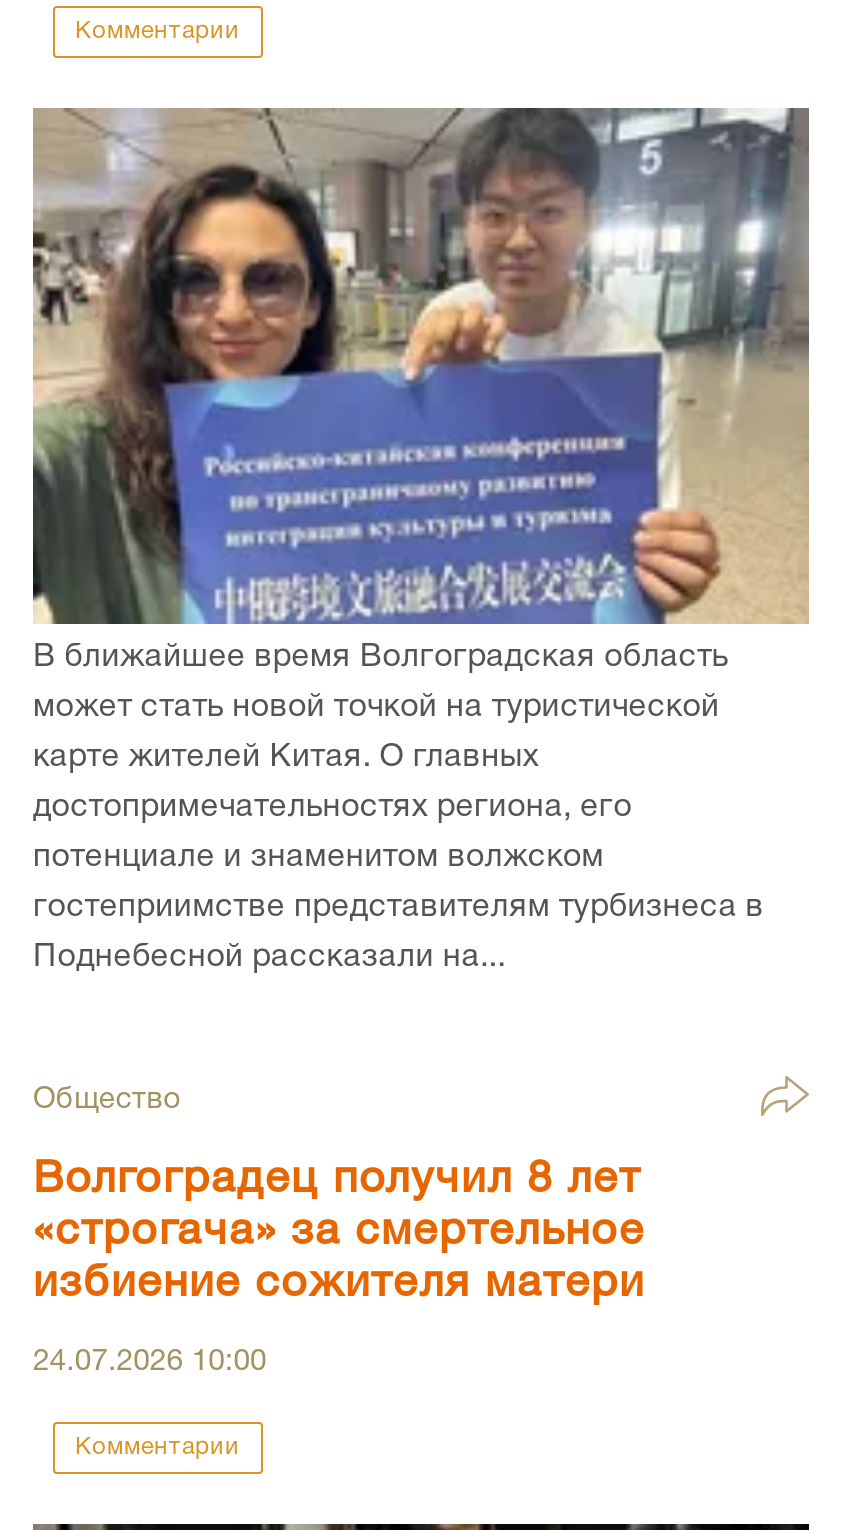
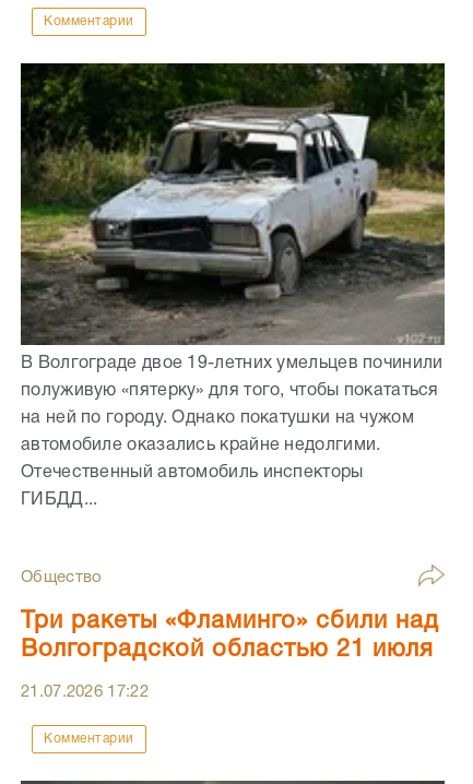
[31,106,811,973] [image] | В ближайшее время Волгоградская область | может стать новой точкой на туристической | карте жителей Китая. О главных | достопримечательностях региона, его | потенциале и знаменитом волжском | гостеприимстве представителям турбизнеса в | Поднебесной рассказали на... -> [20,62,445,508] [image] | В Волгограде двое 19-летних умельцев починили | полуживую «пятерку» для того, чтобы покататься | на ней по городу. Однако покатушки на чужом | автомобиле оказались крайне недолгими. | Отечественный автомобиль инспекторы | ГИБДД...
[33,1161,645,1305] Волгоградец получил 8 лет | «строгача» за смертельное | избиение сожителя матери -> [21,611,439,661] Три ракеты «Фламинго» сбили над | Волгоградской областью 21 июля
[33,1349,267,1377] 24.07.2026 10:00 -> [21,685,148,700] 21.07.2026 17:22

